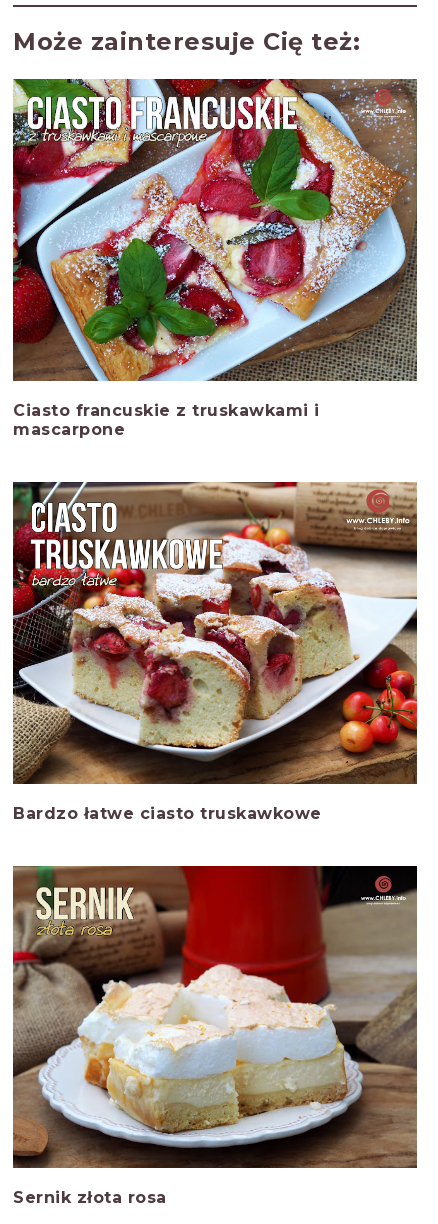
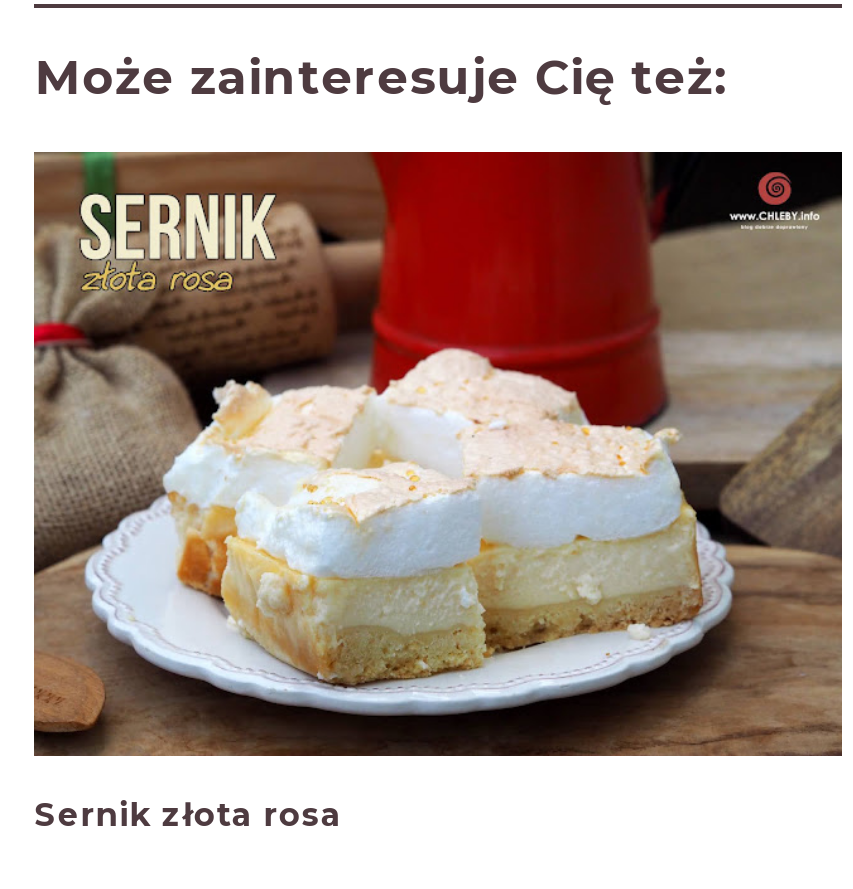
[12,78,418,439] [image] | Ciasto francuskie z truskawkami i | mascarpone -> none
[12,481,418,823] [image] | Bardzo łatwe ciasto truskawkowe -> none

